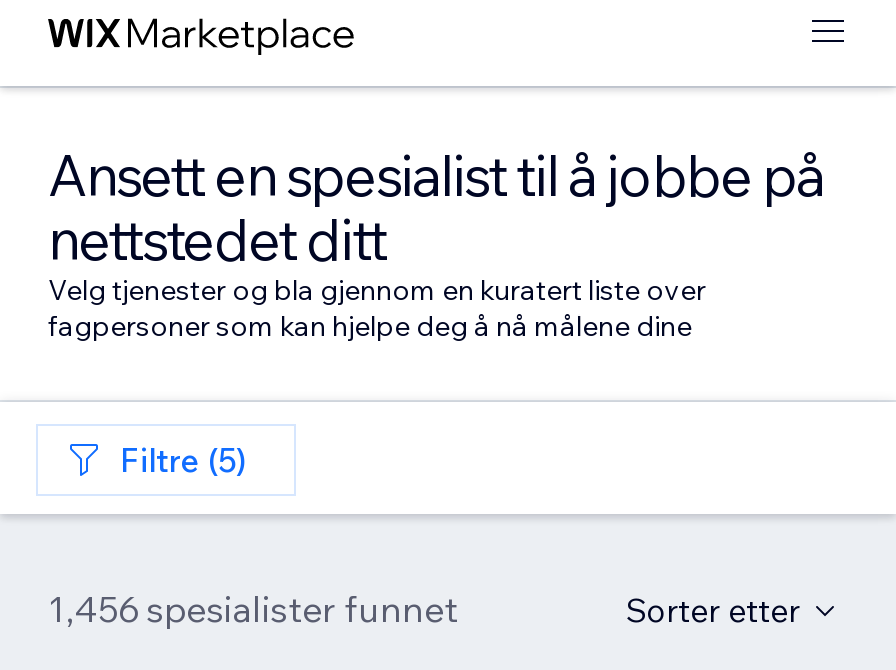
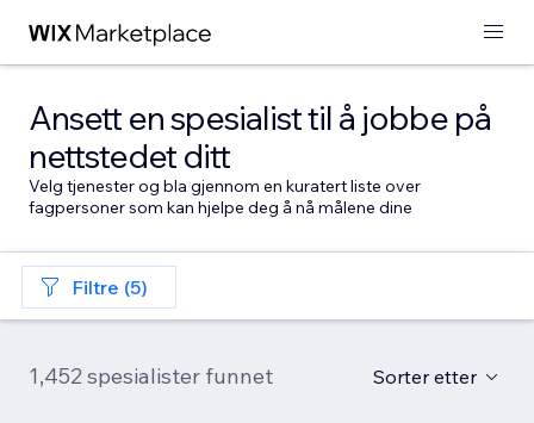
[48,586,458,632] 1,456 spesialister funnet -> [29,362,273,390] 1,452 spesialister funnet

